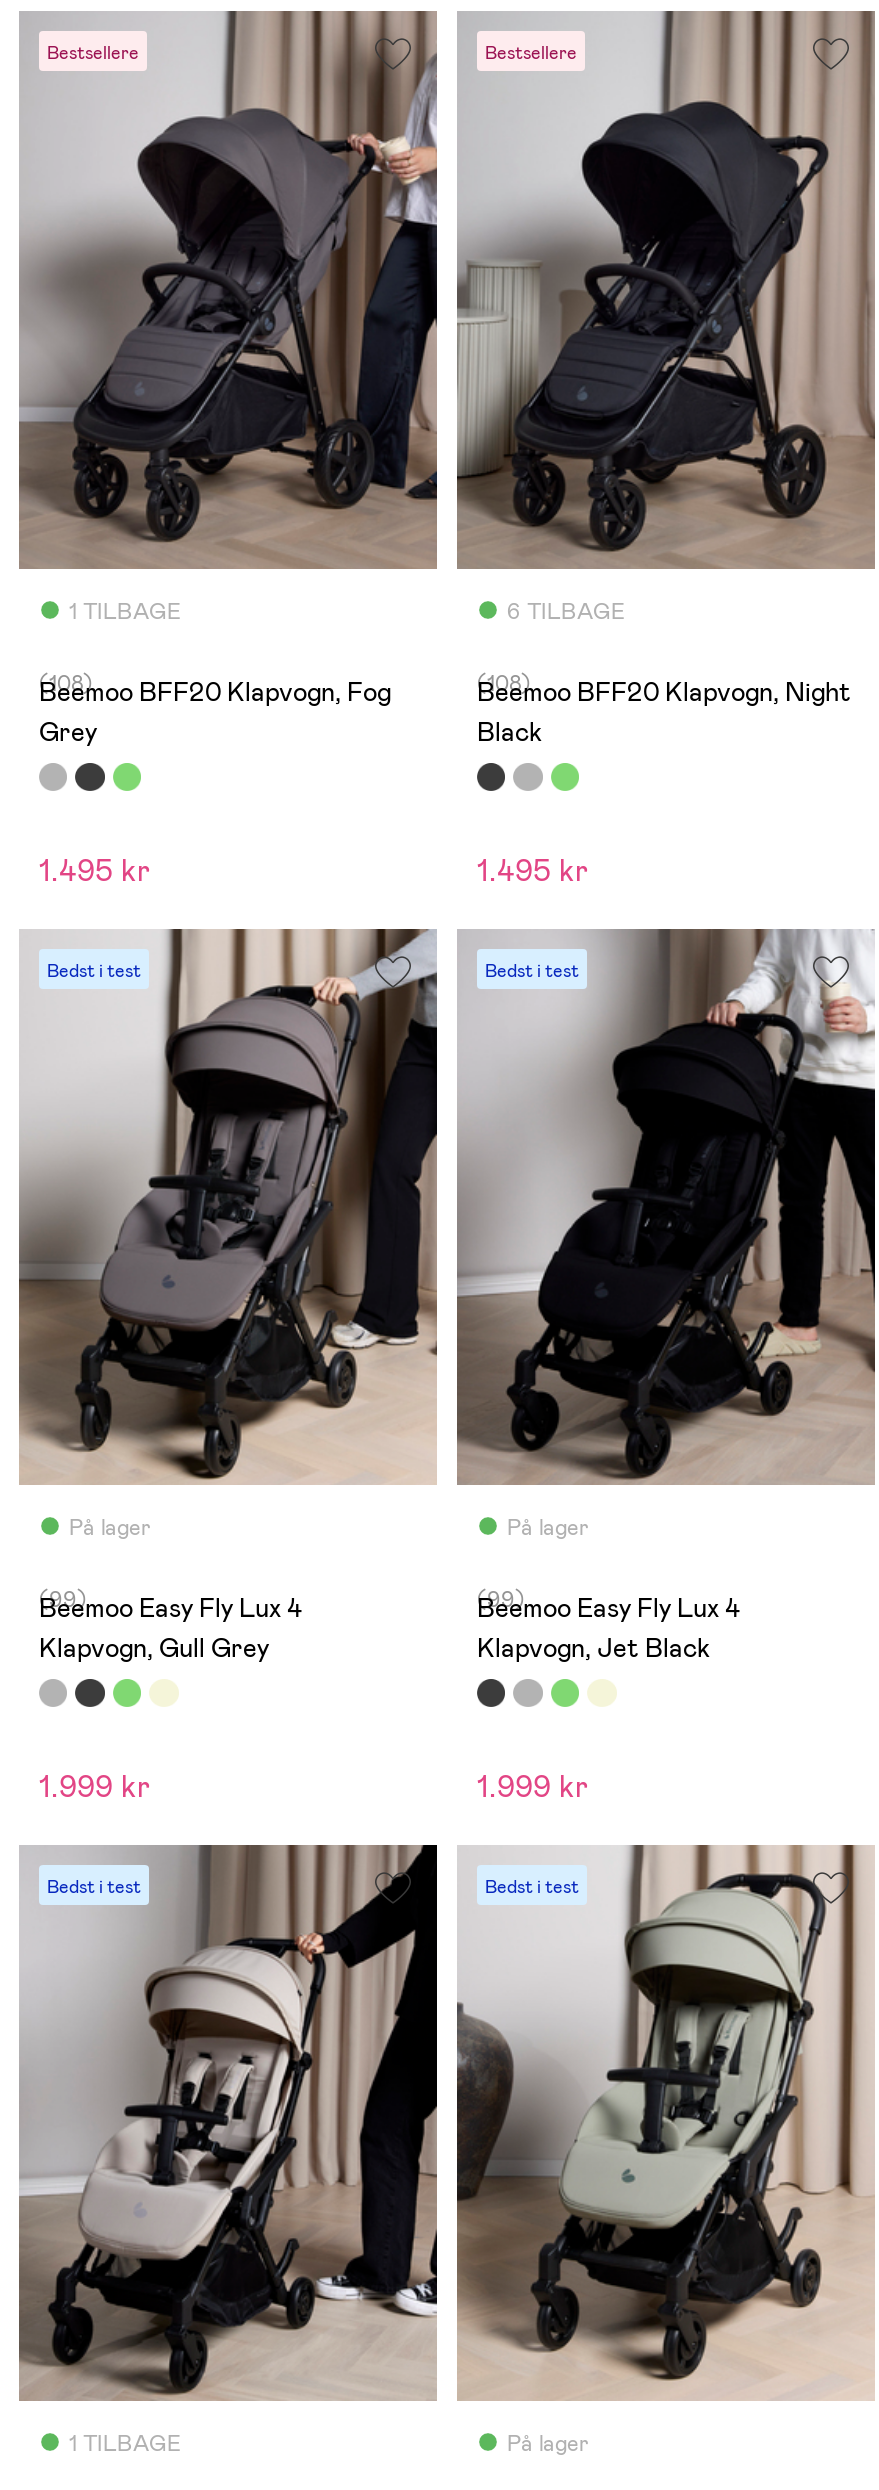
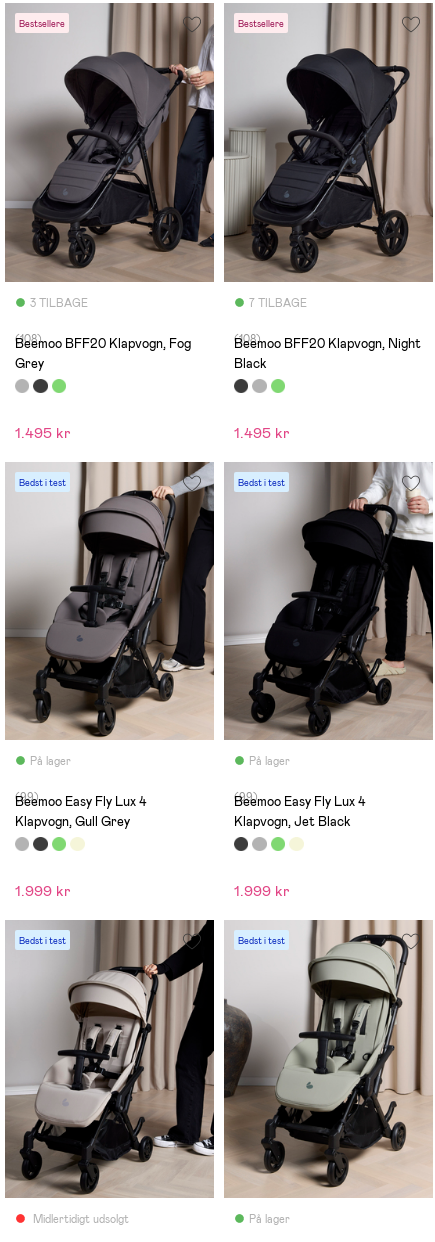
[69,597,181,625] 1 TILBAGE -> [30,296,88,310] 3 TILBAGE
[507,597,625,625] 6 TILBAGE -> [249,296,307,310] 7 TILBAGE
[69,2430,181,2458] 1 TILBAGE -> [30,1212,129,1226] Midlertidigt udsolgt

